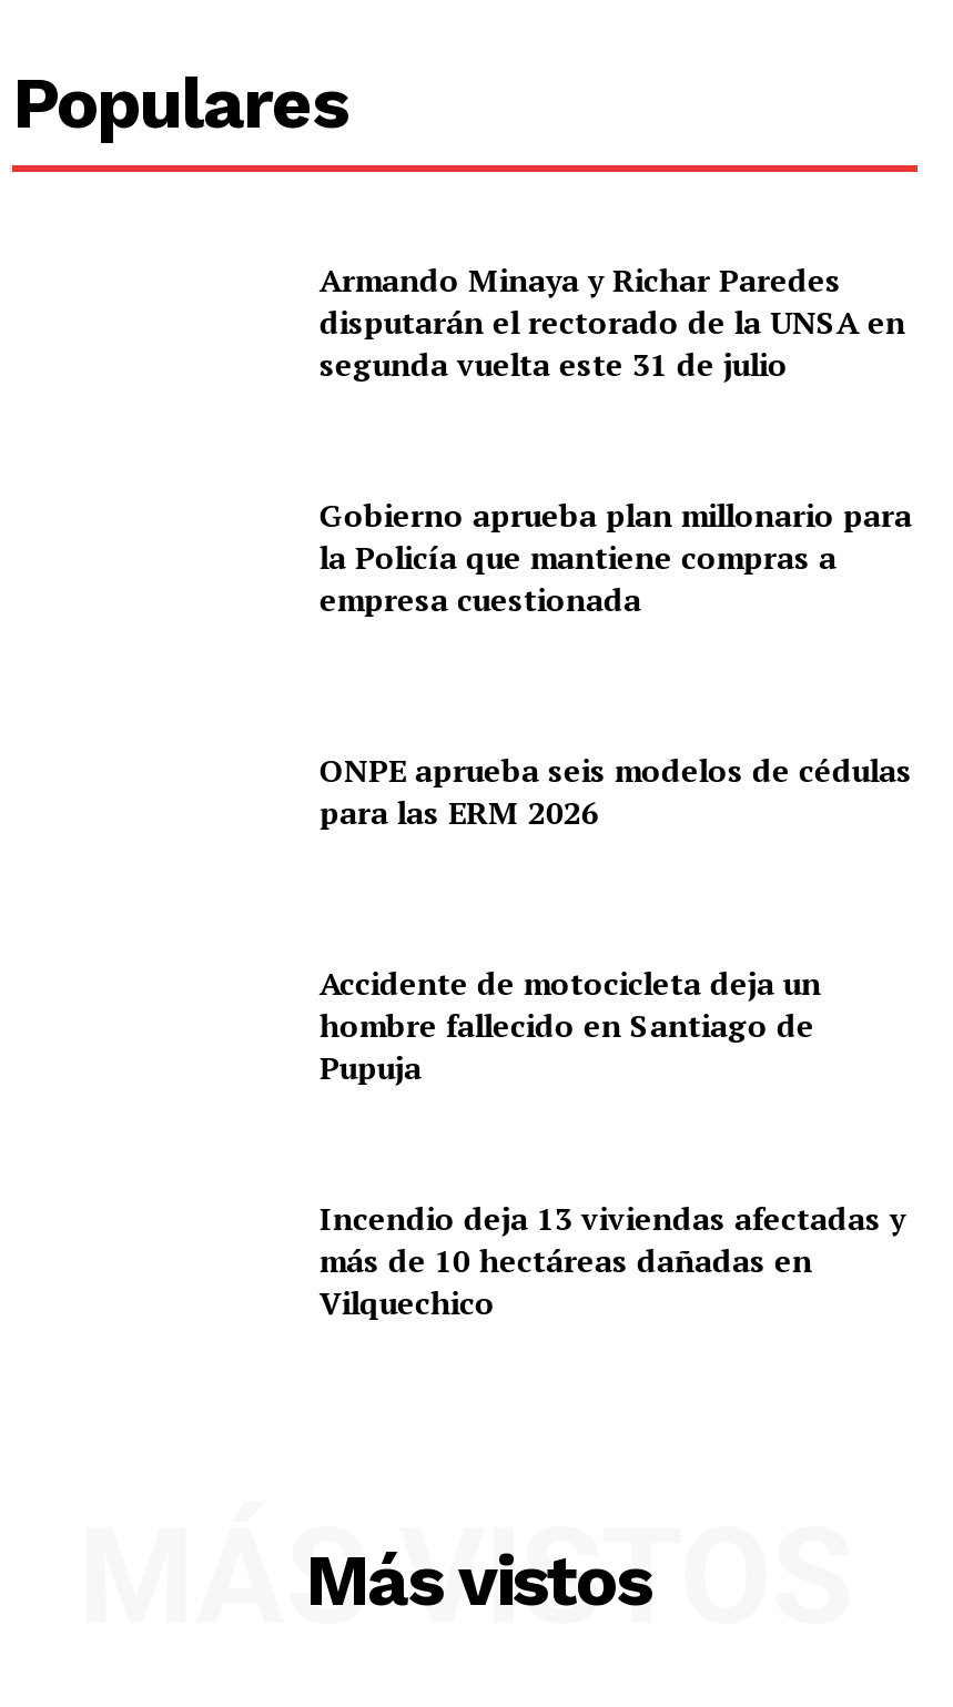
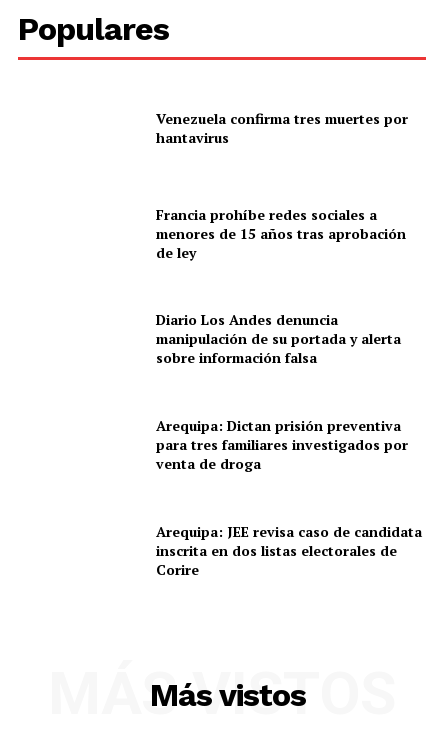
[319,258,905,385] Armando Minaya y Richar Paredes | disputarán el rectorado de la UNSA en | segunda vuelta este 31 de julio -> [156,108,408,146] Venezuela confirma tres muertes por | hantavirus
[319,493,912,619] Gobierno aprueba plan millonario para | la Policía que mantiene compras a | empresa cuestionada -> [156,205,406,262] Francia prohíbe redes sociales a | menores de 15 años tras aprobación | de ley
[319,748,912,833] ONPE aprueba seis modelos de cédulas | para las ERM 2026 -> [156,310,401,367] Diario Los Andes denuncia | manipulación de su portada y alerta | sobre información falsa
[319,962,821,1088] Accidente de motocicleta deja un | hombre fallecido en Santiago de | Pupuja -> [156,416,408,473] Arequipa: Dictan prisión preventiva | para tres familiares investigados por | venta de droga
[319,1196,905,1323] Incendio deja 13 viviendas afectadas y | más de 10 hectáreas dañadas en | Vilquechico -> [156,522,422,579] Arequipa: JEE revisa caso de candidata | inscrita en dos listas electorales de | Corire

